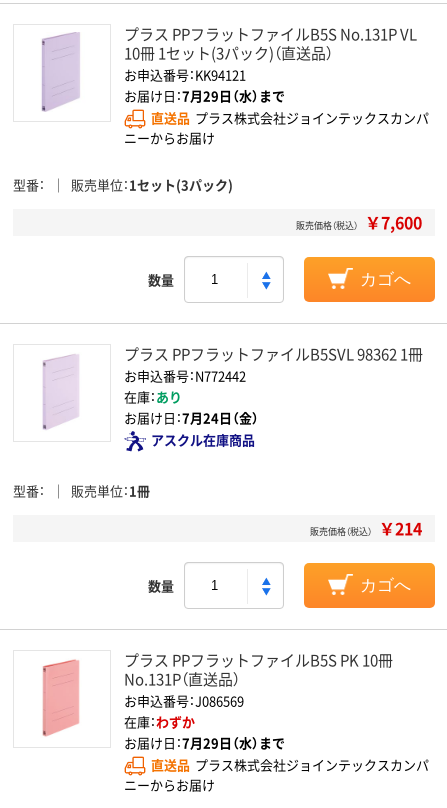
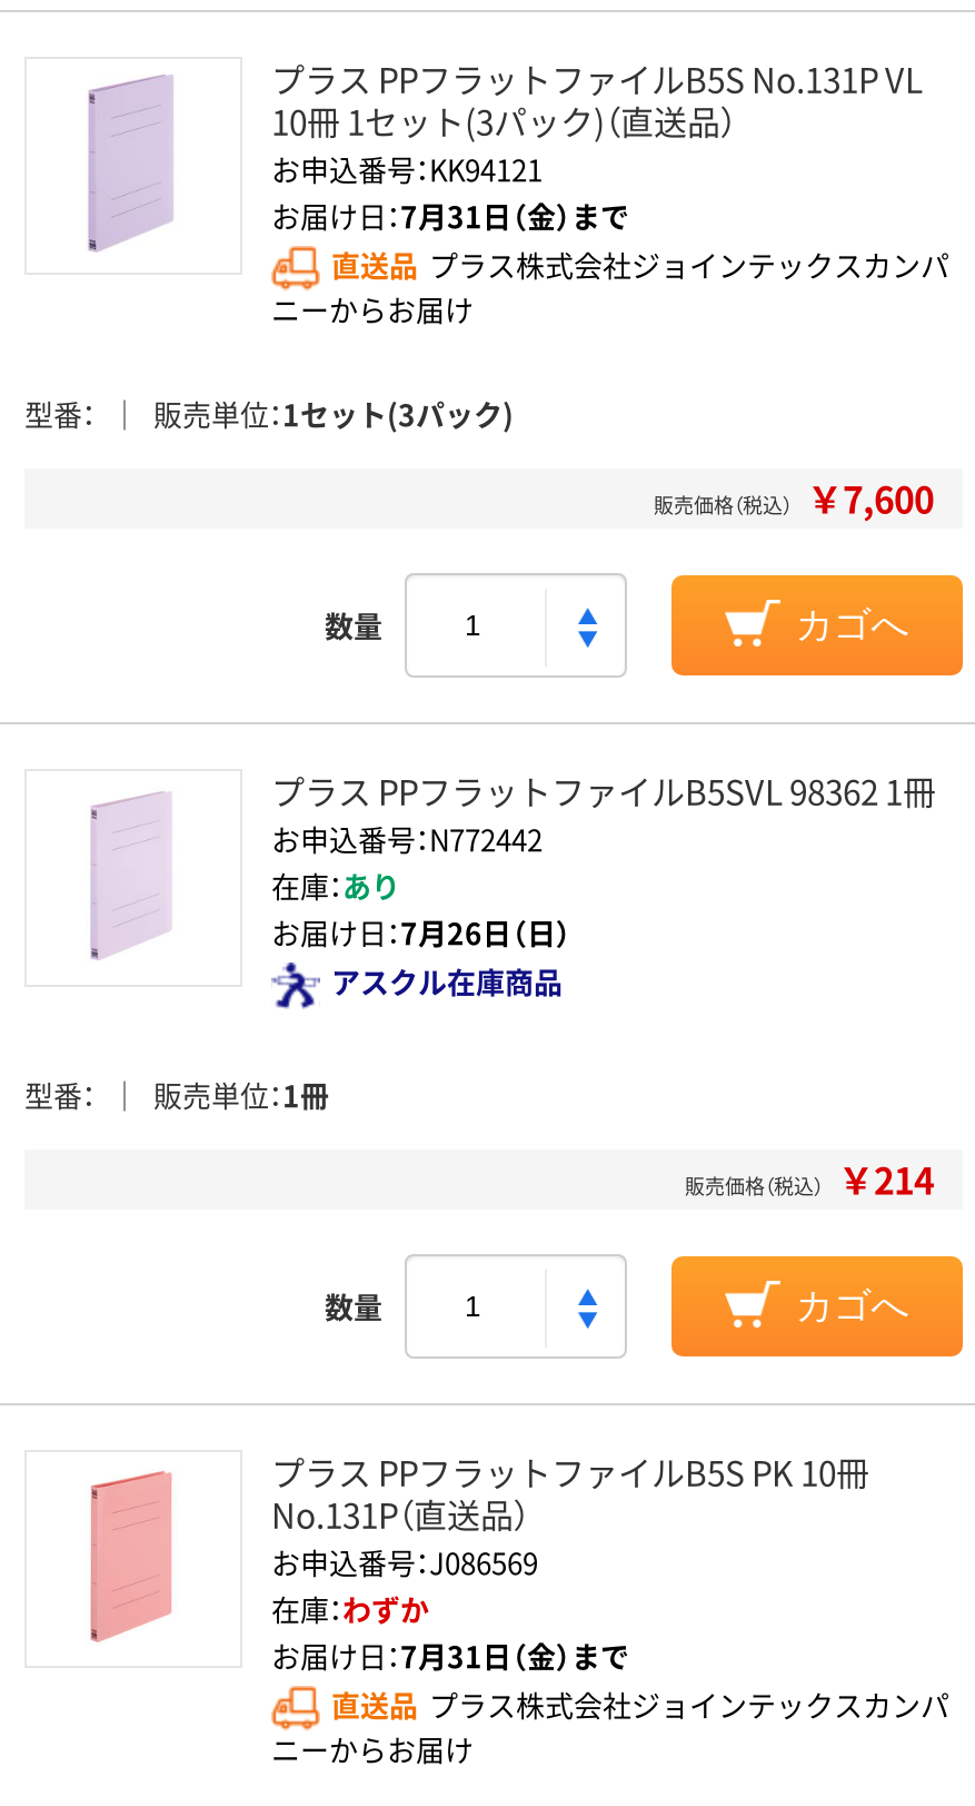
[124,86,285,105] お届け日：7月29日（水）まで -> [271,195,629,237] お届け日：7月31日（金）まで
[124,408,259,427] お届け日：7月24日（金） -> [271,911,571,954] お届け日：7月26日（日）
[124,733,285,752] お届け日：7月29日（水）まで -> [271,1635,629,1677] お届け日：7月31日（金）まで

